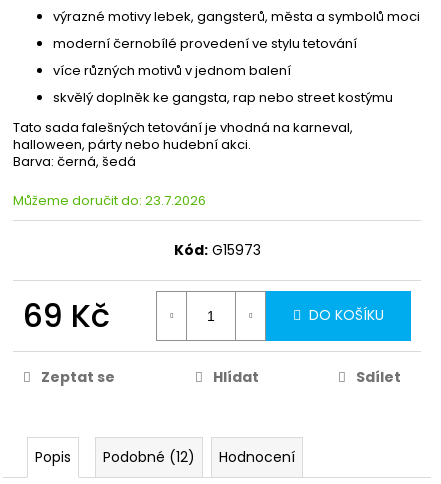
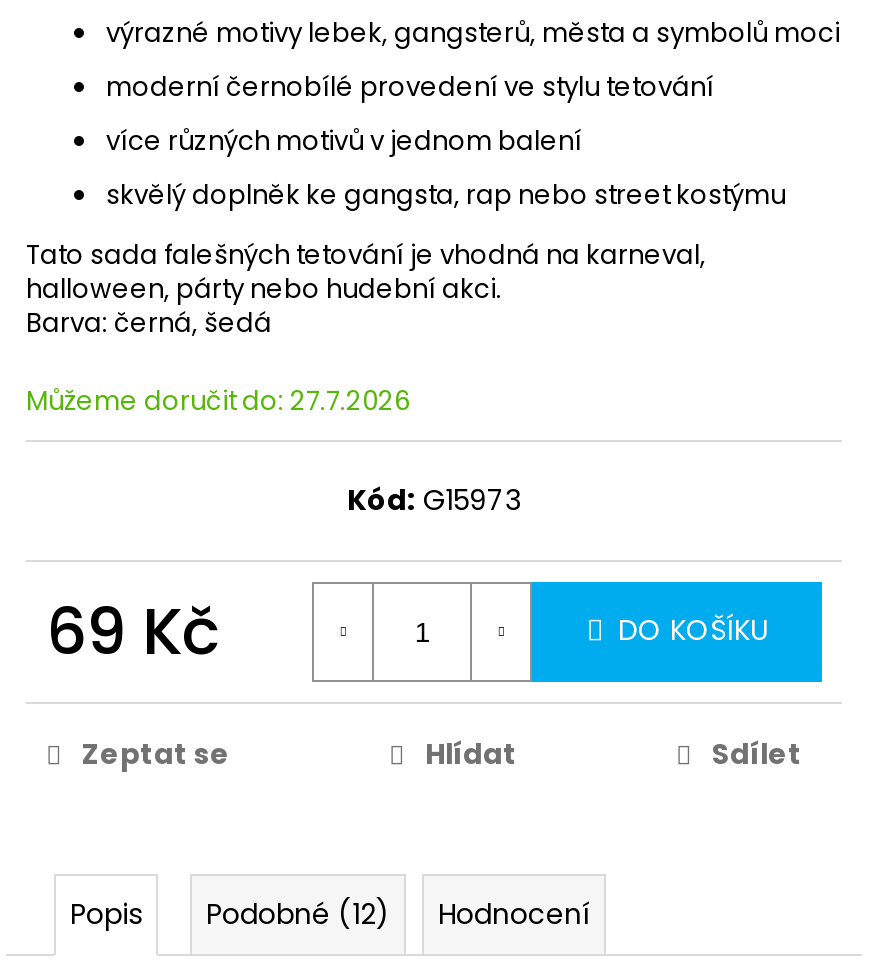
[13,191,206,210] Můžeme doručit do: 23.7.2026 -> [26,382,410,420] Můžeme doručit do: 27.7.2026

